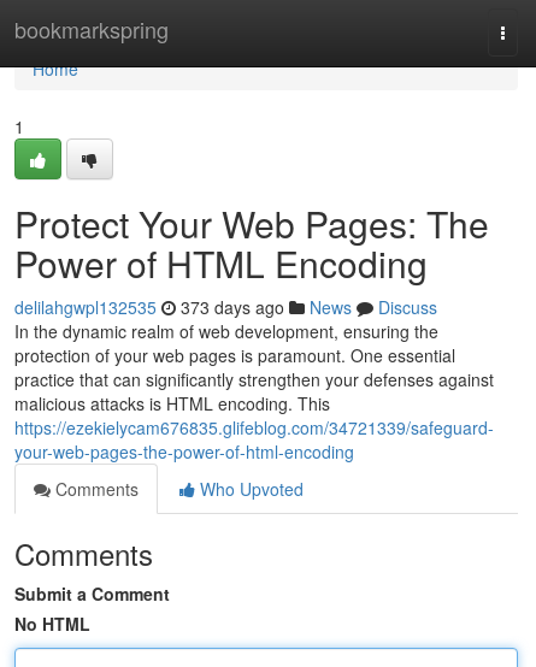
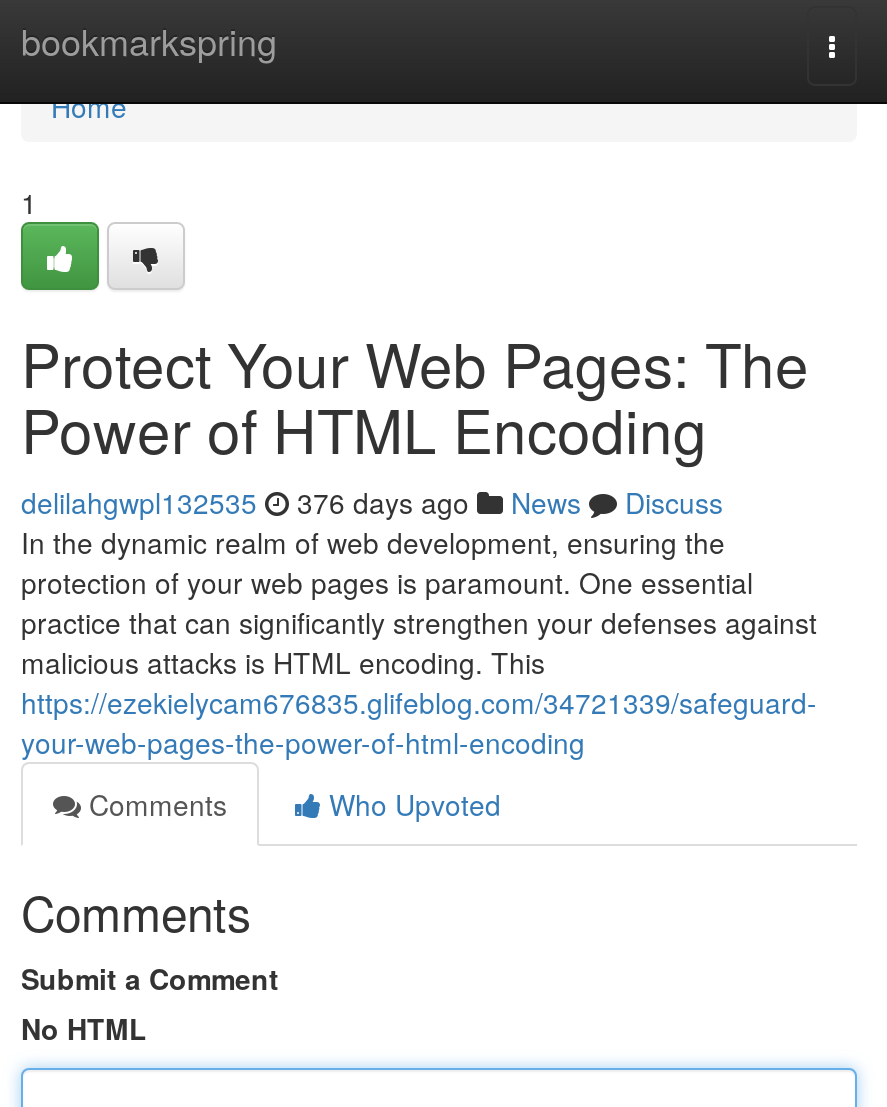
[14,295,437,319] delilahgwpl132535 373 days ago News Discuss -> [21,482,723,522] delilahgwpl132535 376 days ago News Discuss

